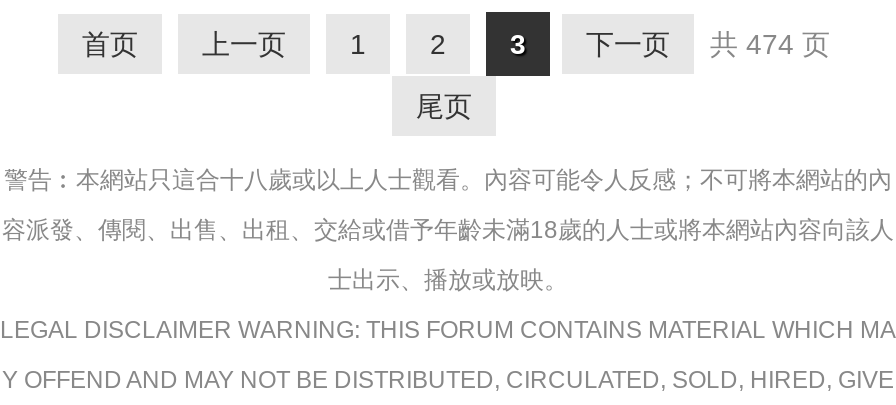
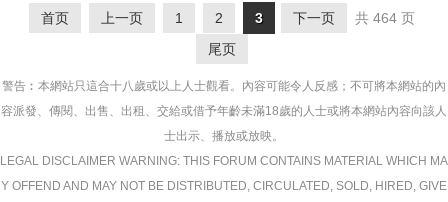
[82,28,838,60] 首页 上一页 1 2 3 下一页 共 474 页 -> [41,10,419,26] 首页 上一页 1 2 3 下一页 共 464 页

